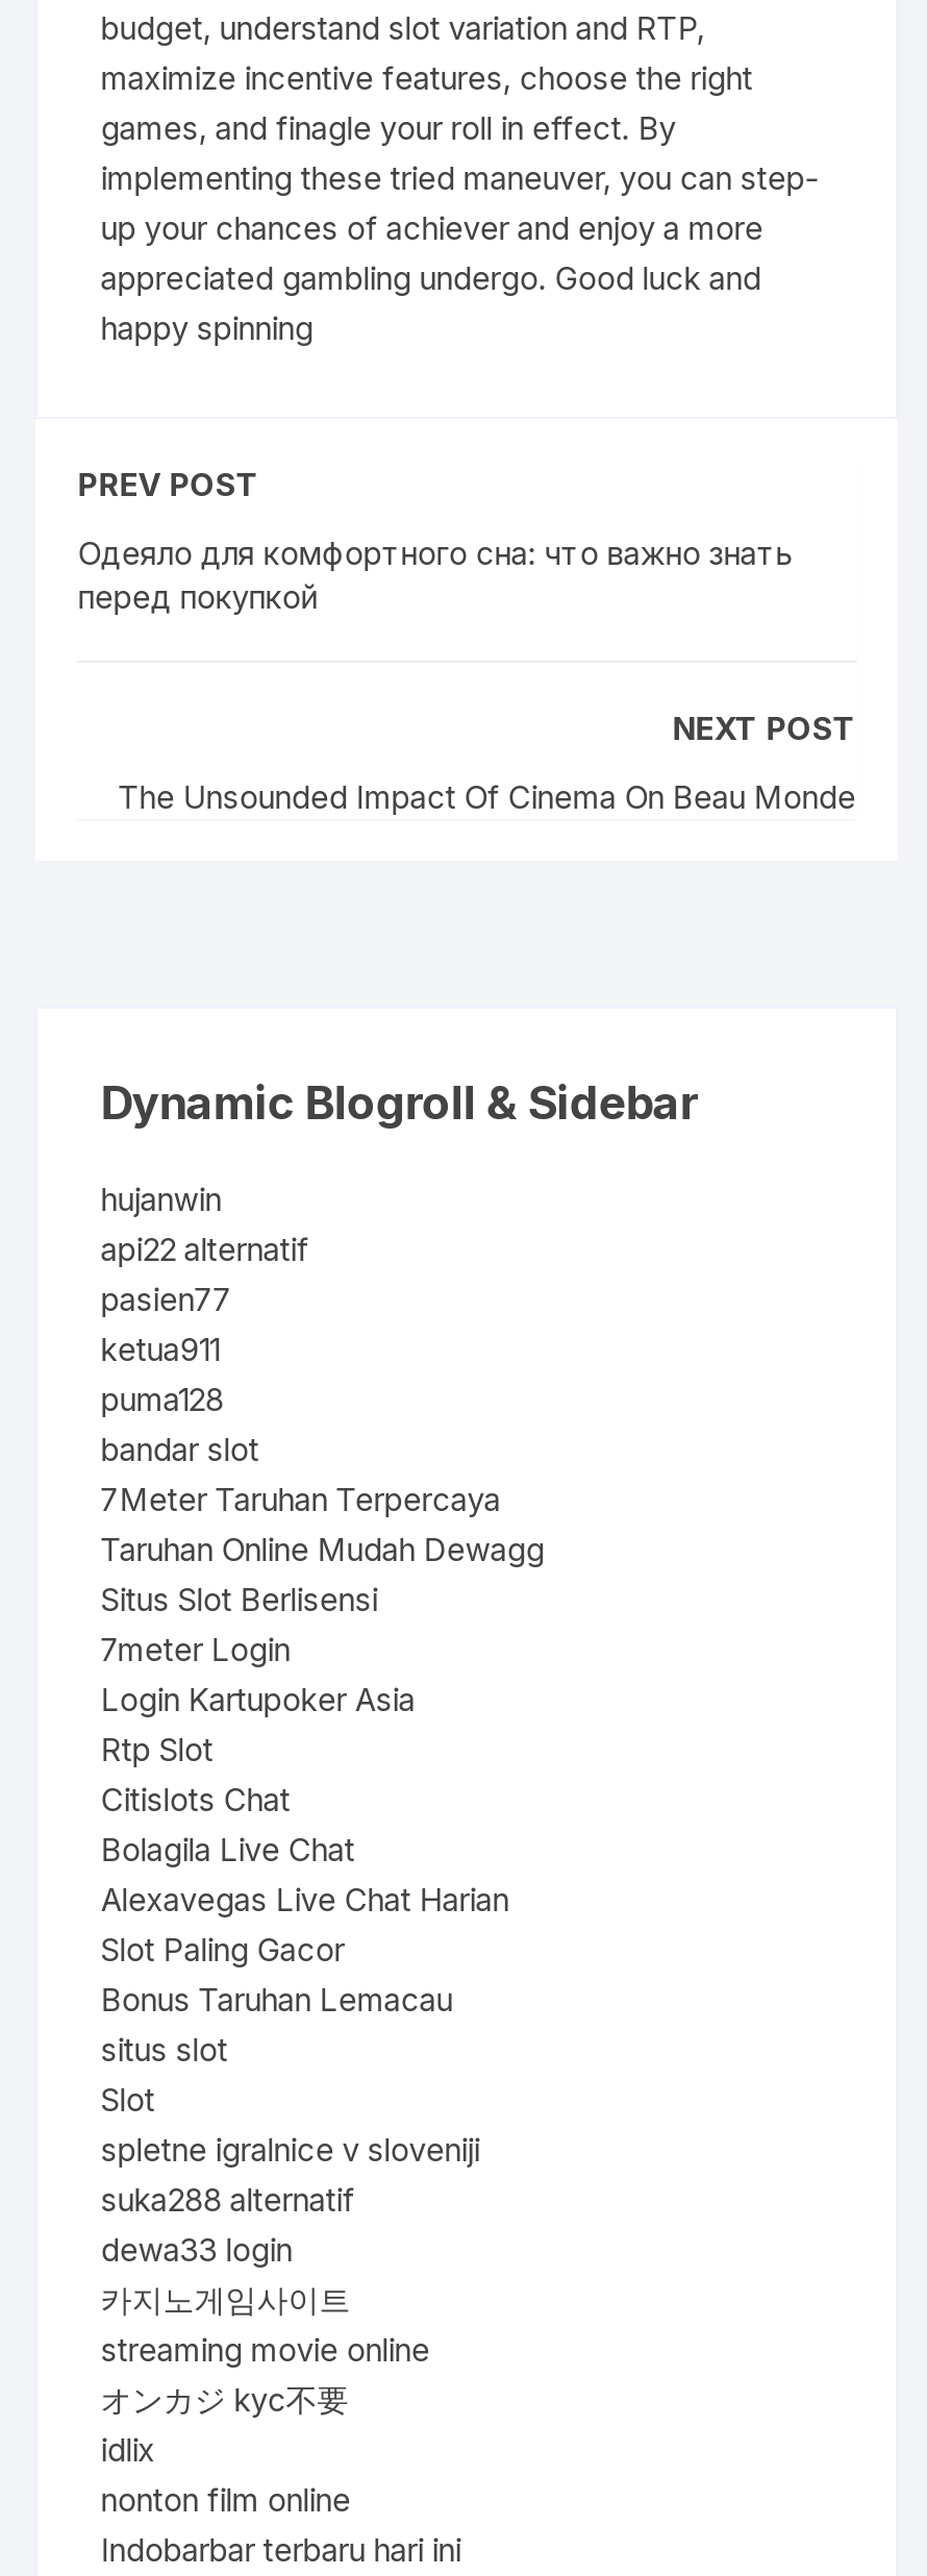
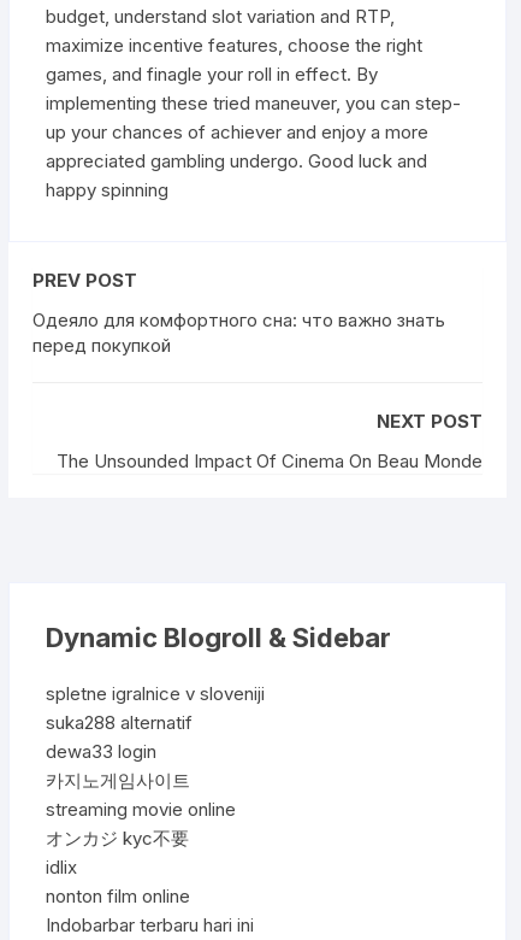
[100,1179,544,2119] hujanwin | api22 alternatif | pasien77 | ketua911 | puma128 | bandar slot | 7Meter Taruhan Terpercaya | Taruhan Online Mudah Dewagg | Situs Slot Berlisensi | 7meter Login | Login Kartupoker Asia | Rtp Slot | Citislots Chat | Bolagila Live Chat | Alexavegas Live Chat Harian | Slot Paling Gacor | Bonus Taruhan Lemacau | situs slot | Slot -> none

